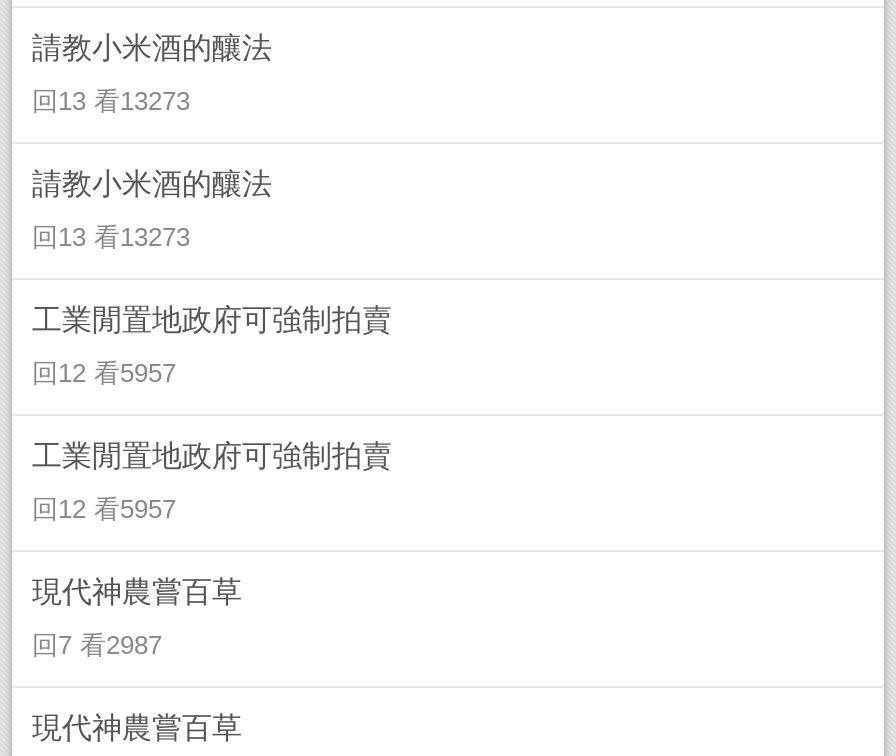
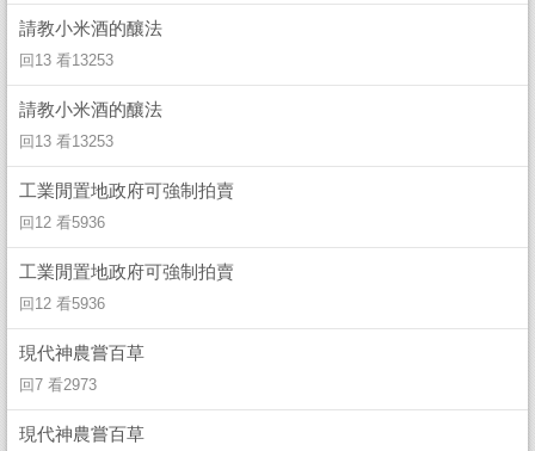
[32,86,190,116] 回13 看13273 -> [19,51,113,69] 回13 看13253
[32,222,190,252] 回13 看13273 -> [19,132,113,150] 回13 看13253
[32,358,176,388] 回12 看5957 -> [19,214,105,231] 回12 看5936
[32,494,176,524] 回12 看5957 -> [19,295,105,313] 回12 看5936
[32,630,162,660] 回7 看2987 -> [19,376,97,394] 回7 看2973

